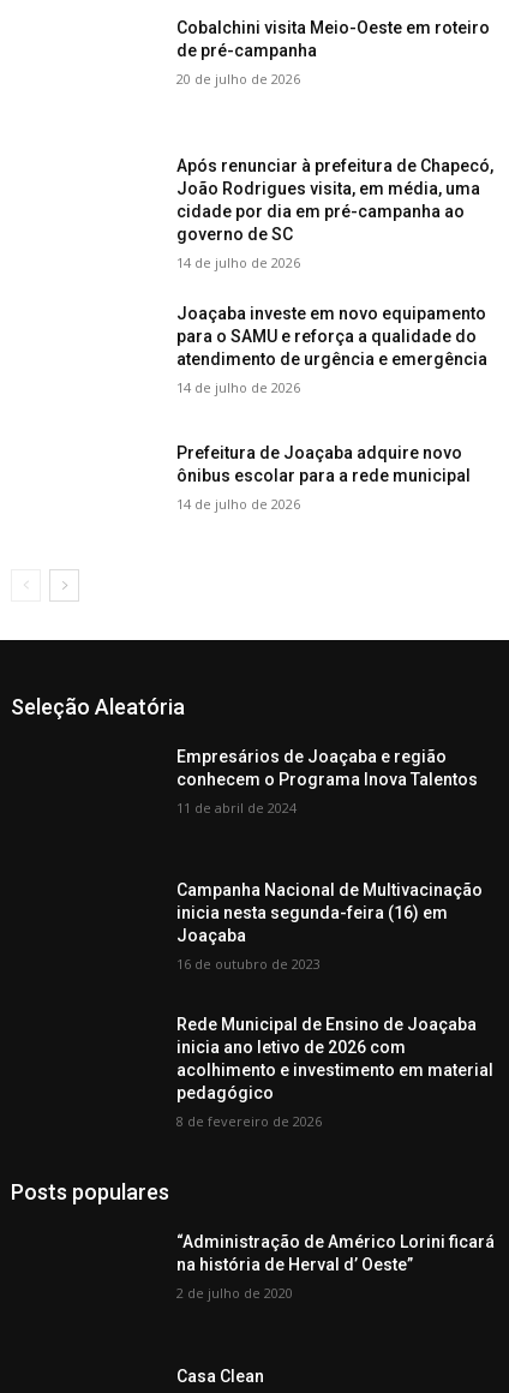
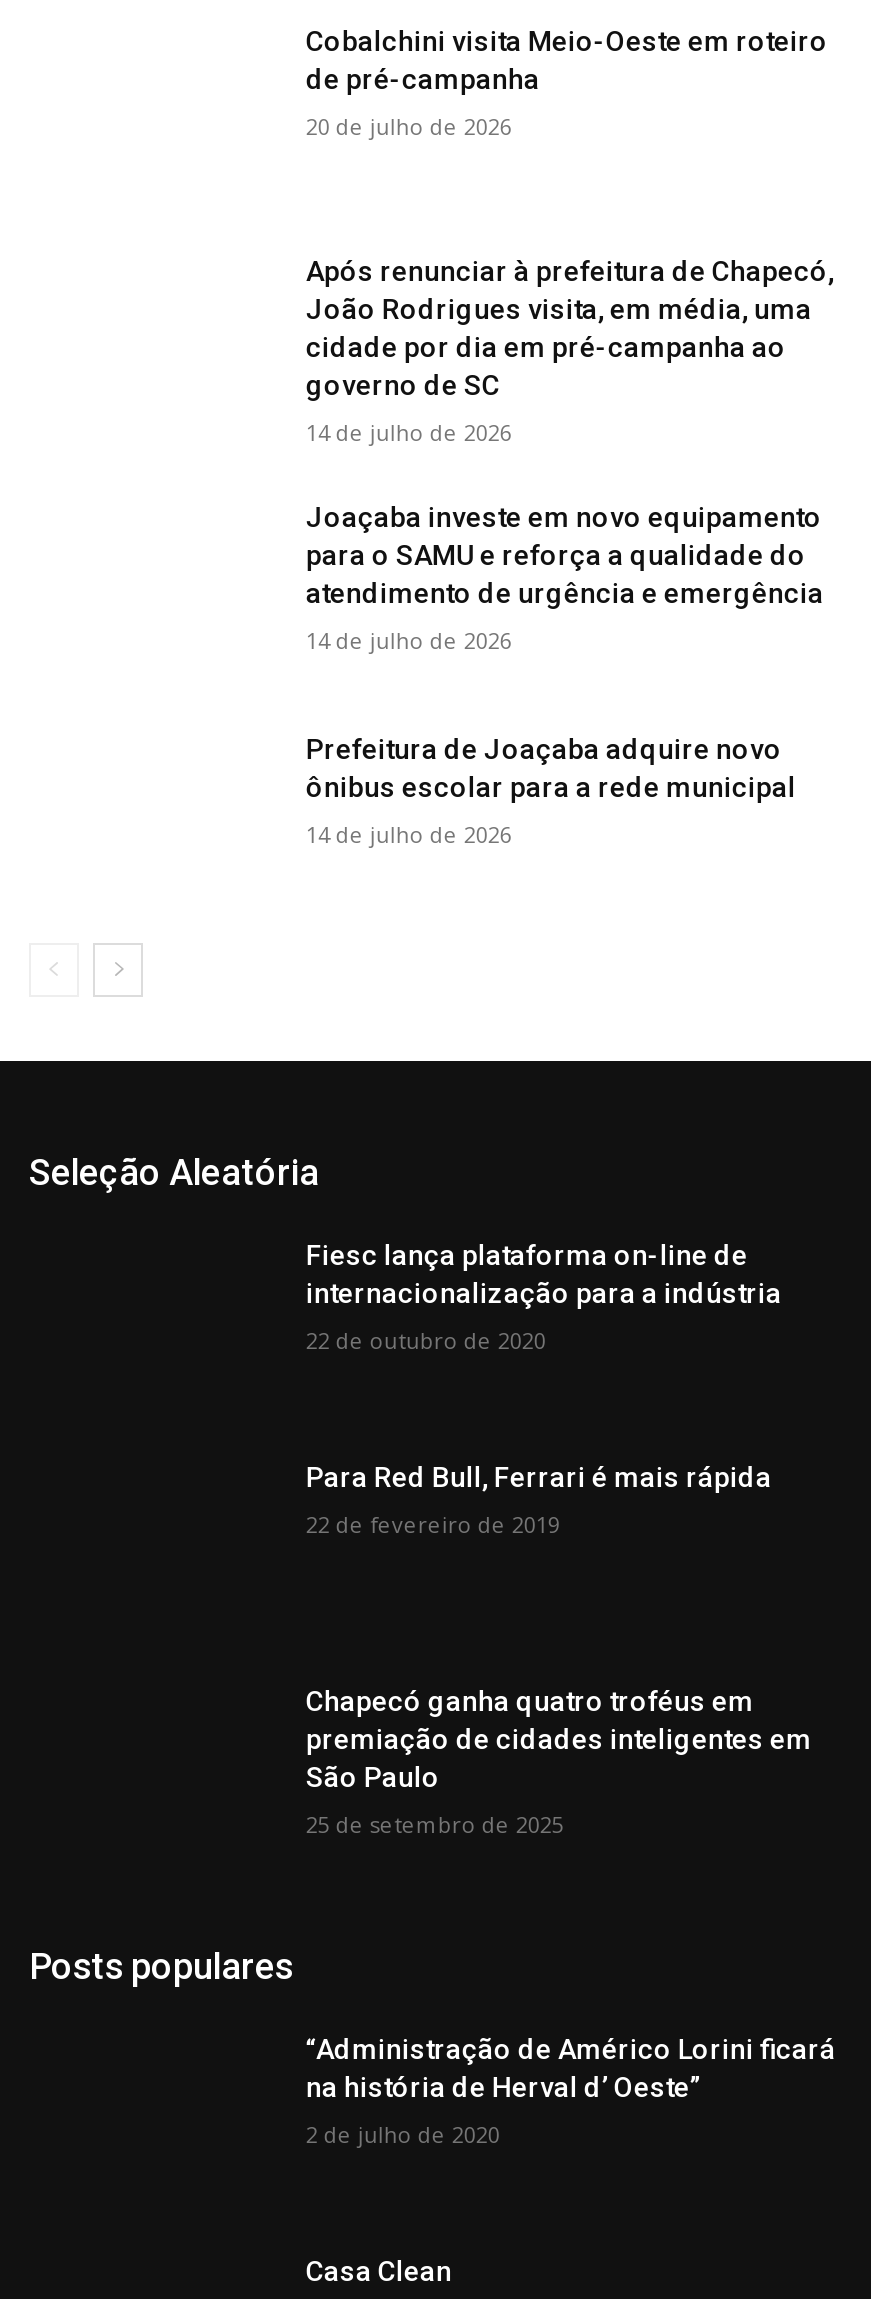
[177,746,478,788] Empresários de Joaçaba e região | conhecem o Programa Inova Talentos -> [306,1238,782,1308] Fiesc lança plataforma on-line de | internacionalização para a indústria
[177,798,297,816] 11 de abril de 2024 -> [306,1324,546,1354] 22 de outubro de 2020
[177,880,483,945] Campanha Nacional de Multivacinação | inicia nesta segunda-feira (16) em | Joaçaba -> [306,1461,772,1493] Para Red Bull, Ferrari é mais rápida
[177,955,321,973] 16 de outubro de 2023 -> [306,1509,560,1539] 22 de fevereiro de 2019
[177,1015,494,1102] Rede Municipal de Ensino de Joaçaba | inicia ano letivo de 2026 com | acolhimento e investimento em material | pedagógico -> [306,1685,812,1793] Chapecó ganha quatro troféus em | premiação de cidades inteligentes em | São Paulo
[177,1112,322,1130] 8 de fevereiro de 2026 -> [306,1809,564,1839] 25 de setembro de 2025

